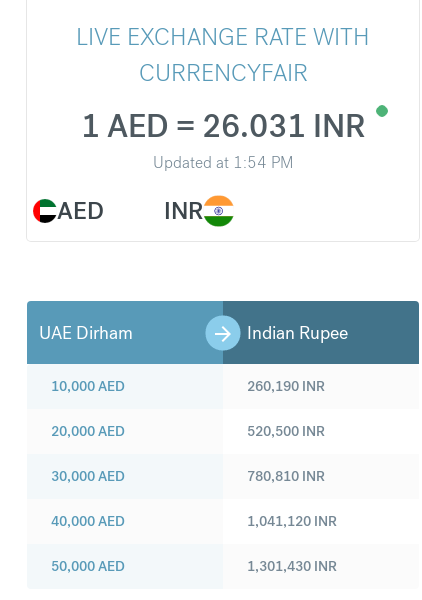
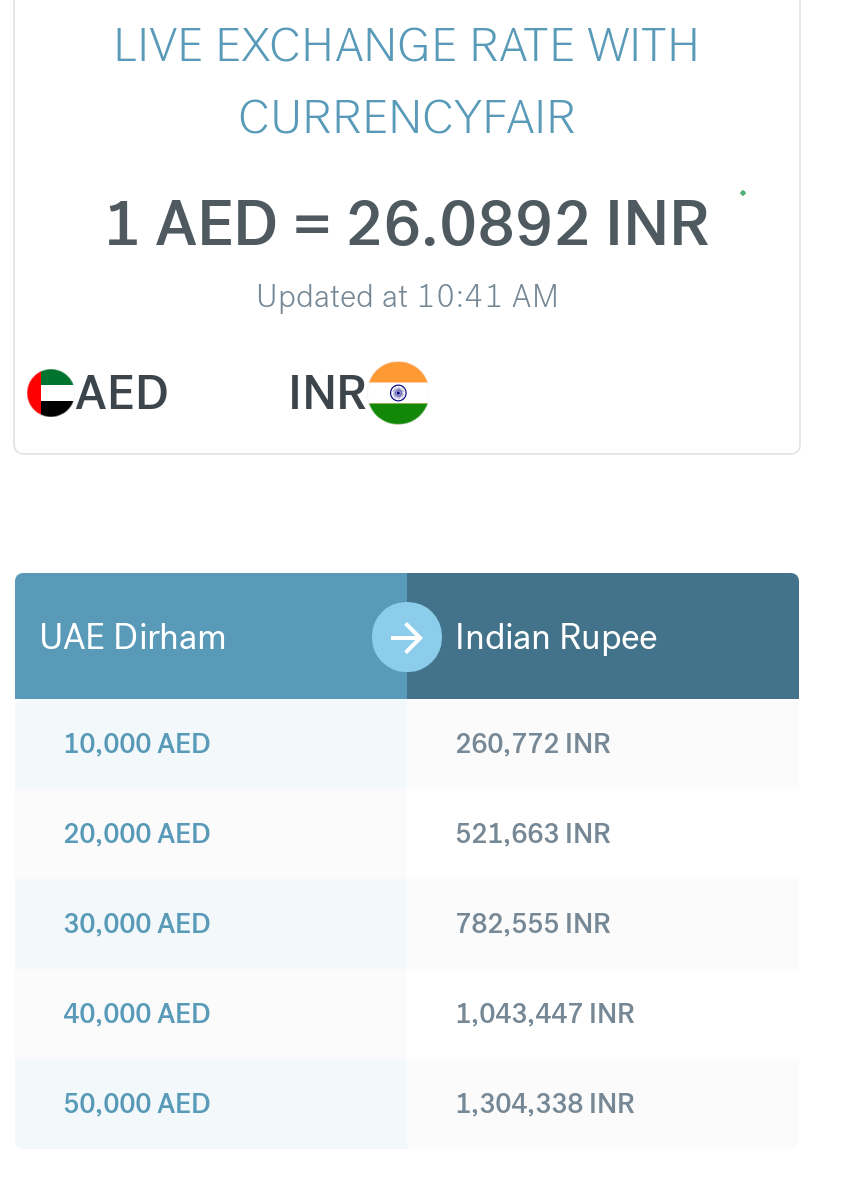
[80,106,365,147] 1 AED = 26.031 INR -> [103,183,711,265] 1 AED = 26.0892 INR
[153,152,293,173] Updated at 1:54 PM -> [256,275,558,317] Updated at 10:41 AM
[247,377,325,395] 260,190 INR -> [455,725,611,761] 260,772 INR
[247,422,325,440] 520,500 INR -> [455,815,611,851] 521,663 INR
[247,467,325,485] 780,810 INR -> [455,905,611,941] 782,555 INR
[247,512,337,530] 1,041,120 INR -> [455,995,635,1031] 1,043,447 INR
[247,557,337,575] 1,301,430 INR -> [455,1085,635,1121] 1,304,338 INR

